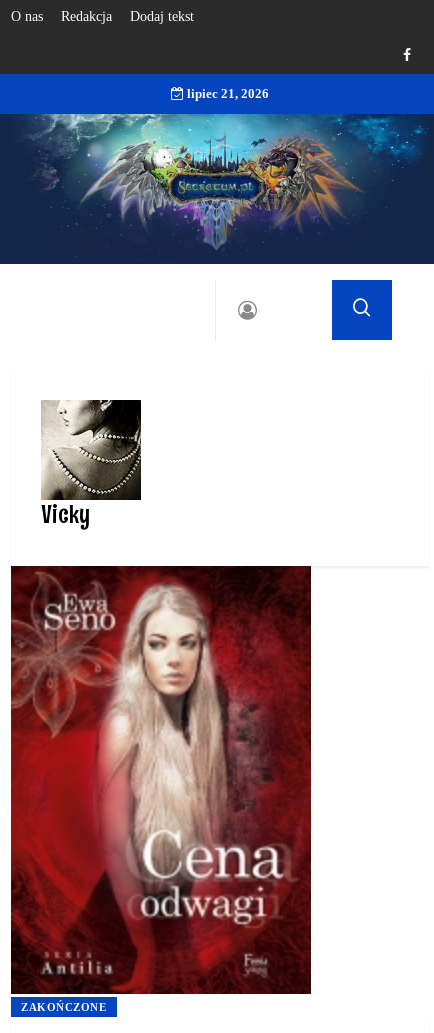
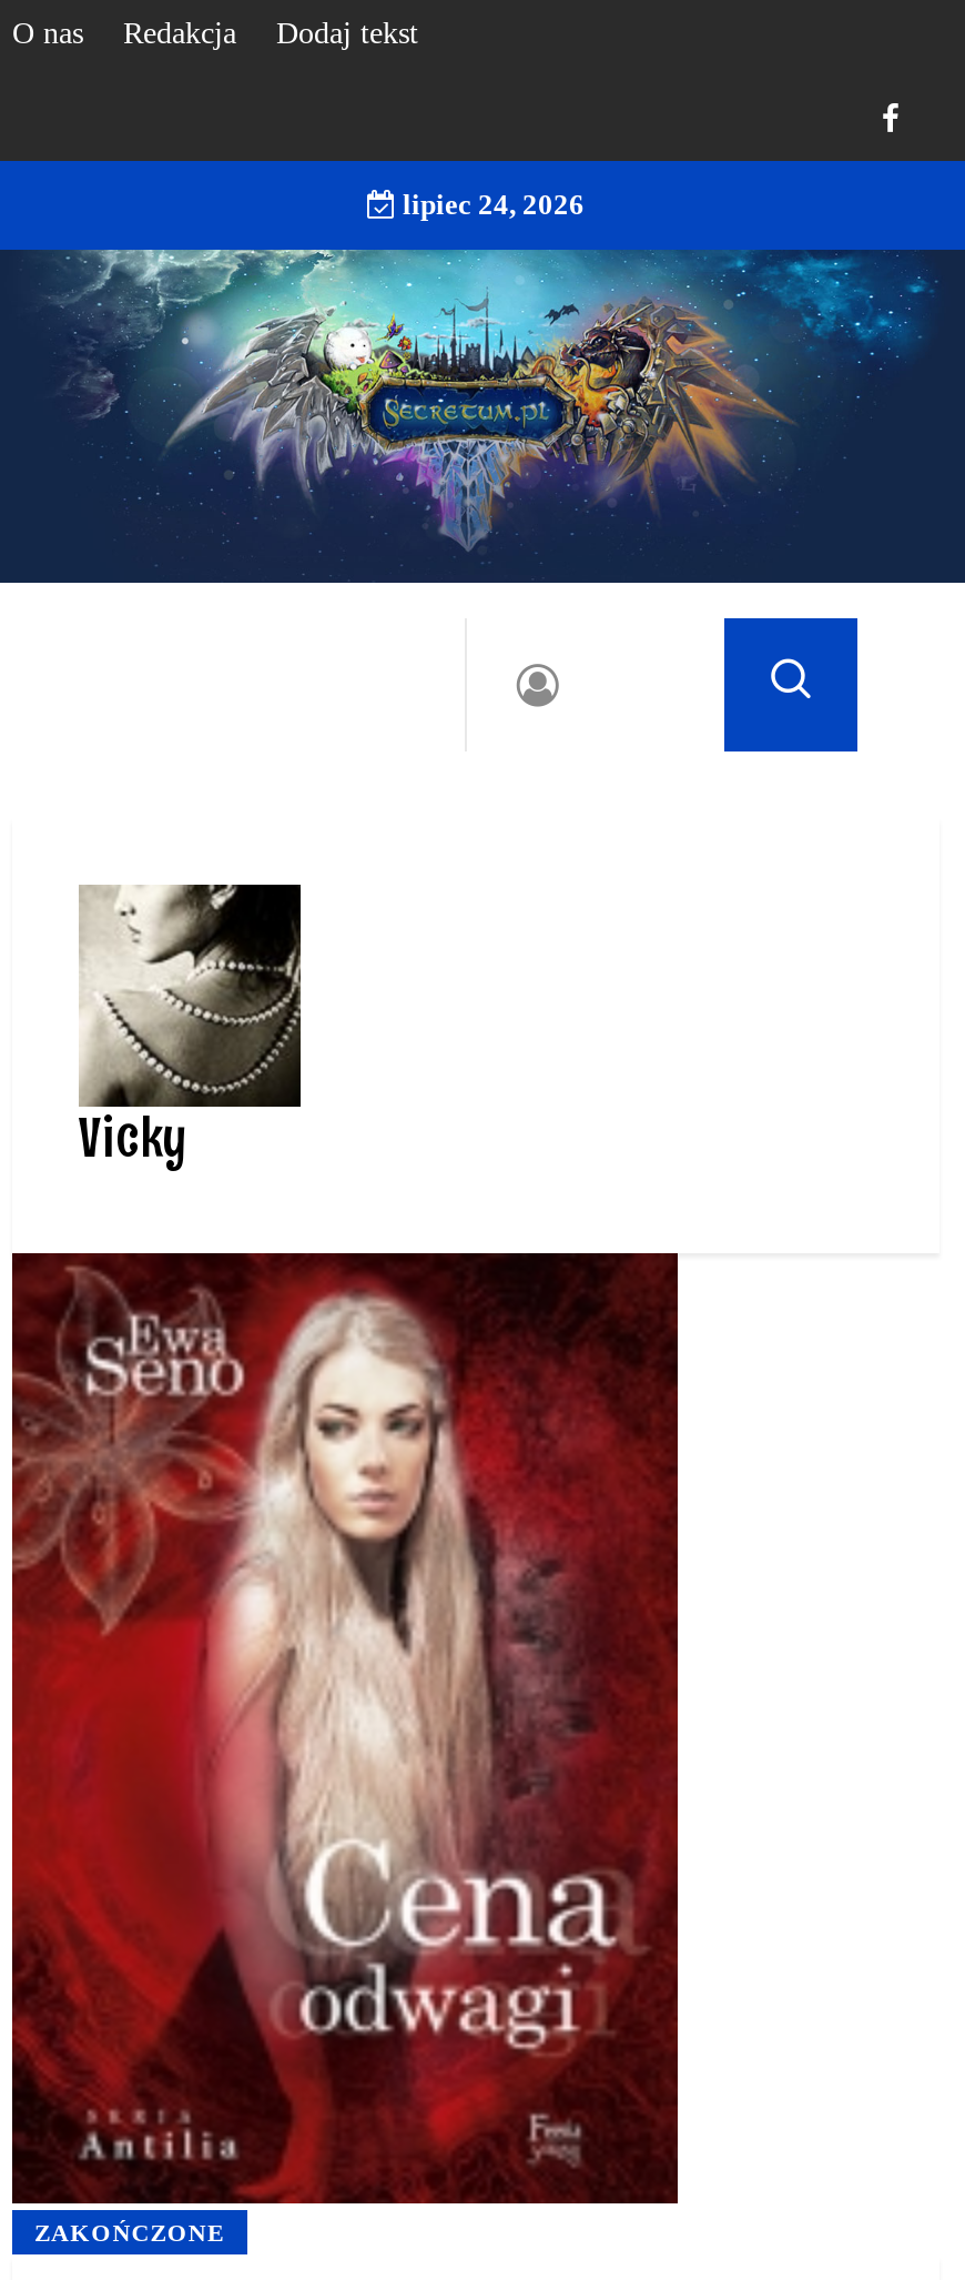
[184,86,269,101] lipiec 21, 2026 -> [396,188,585,221] lipiec 24, 2026

